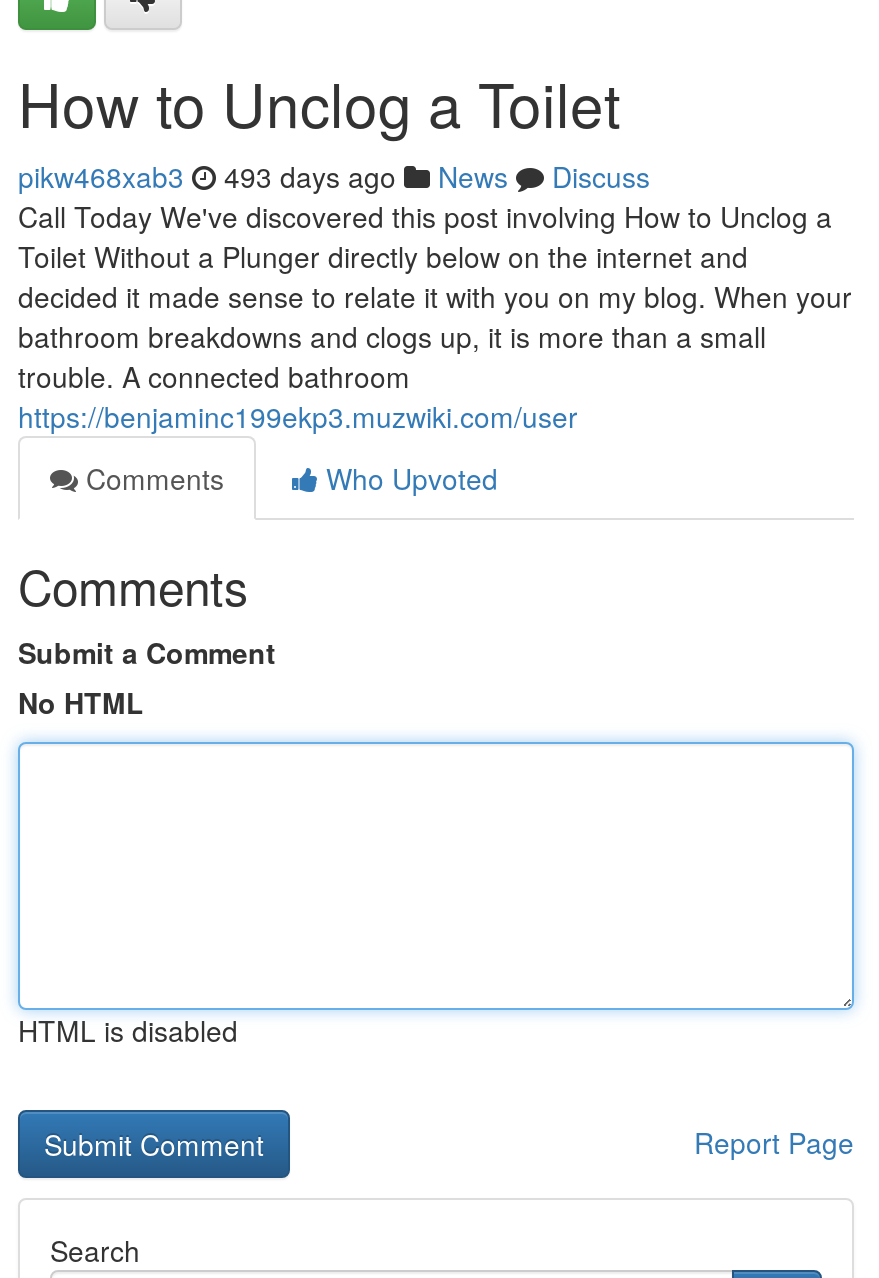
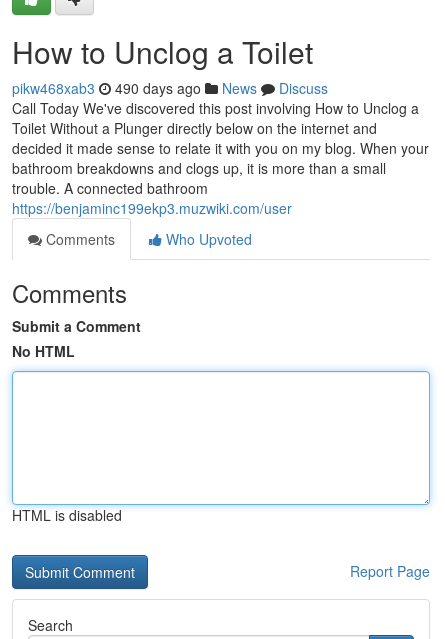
[18,156,650,196] pikw468xab3 493 days ago News Discuss -> [12,78,328,98] pikw468xab3 490 days ago News Discuss

